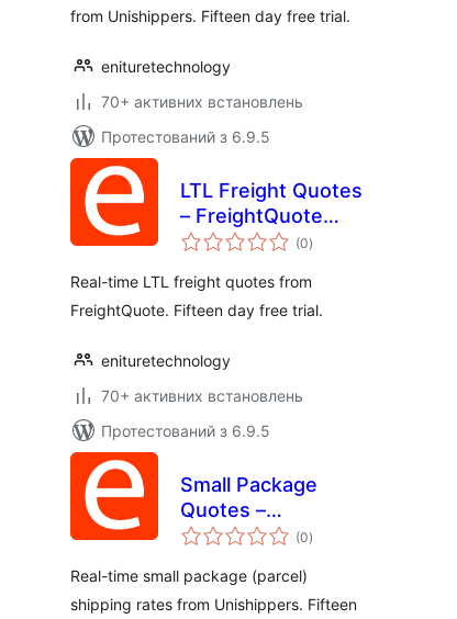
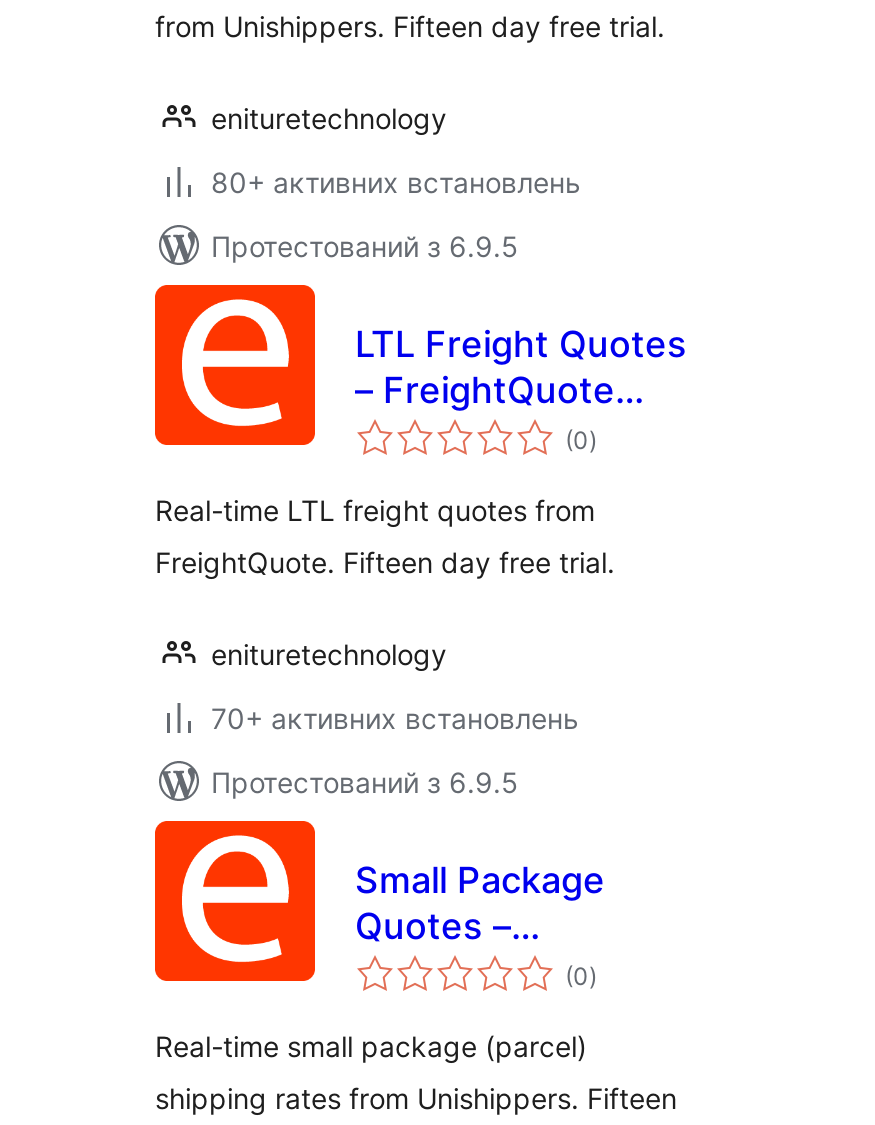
[101,92,303,111] 70+ активних встановлень -> [211,165,581,199] 80+ активних встановлень

